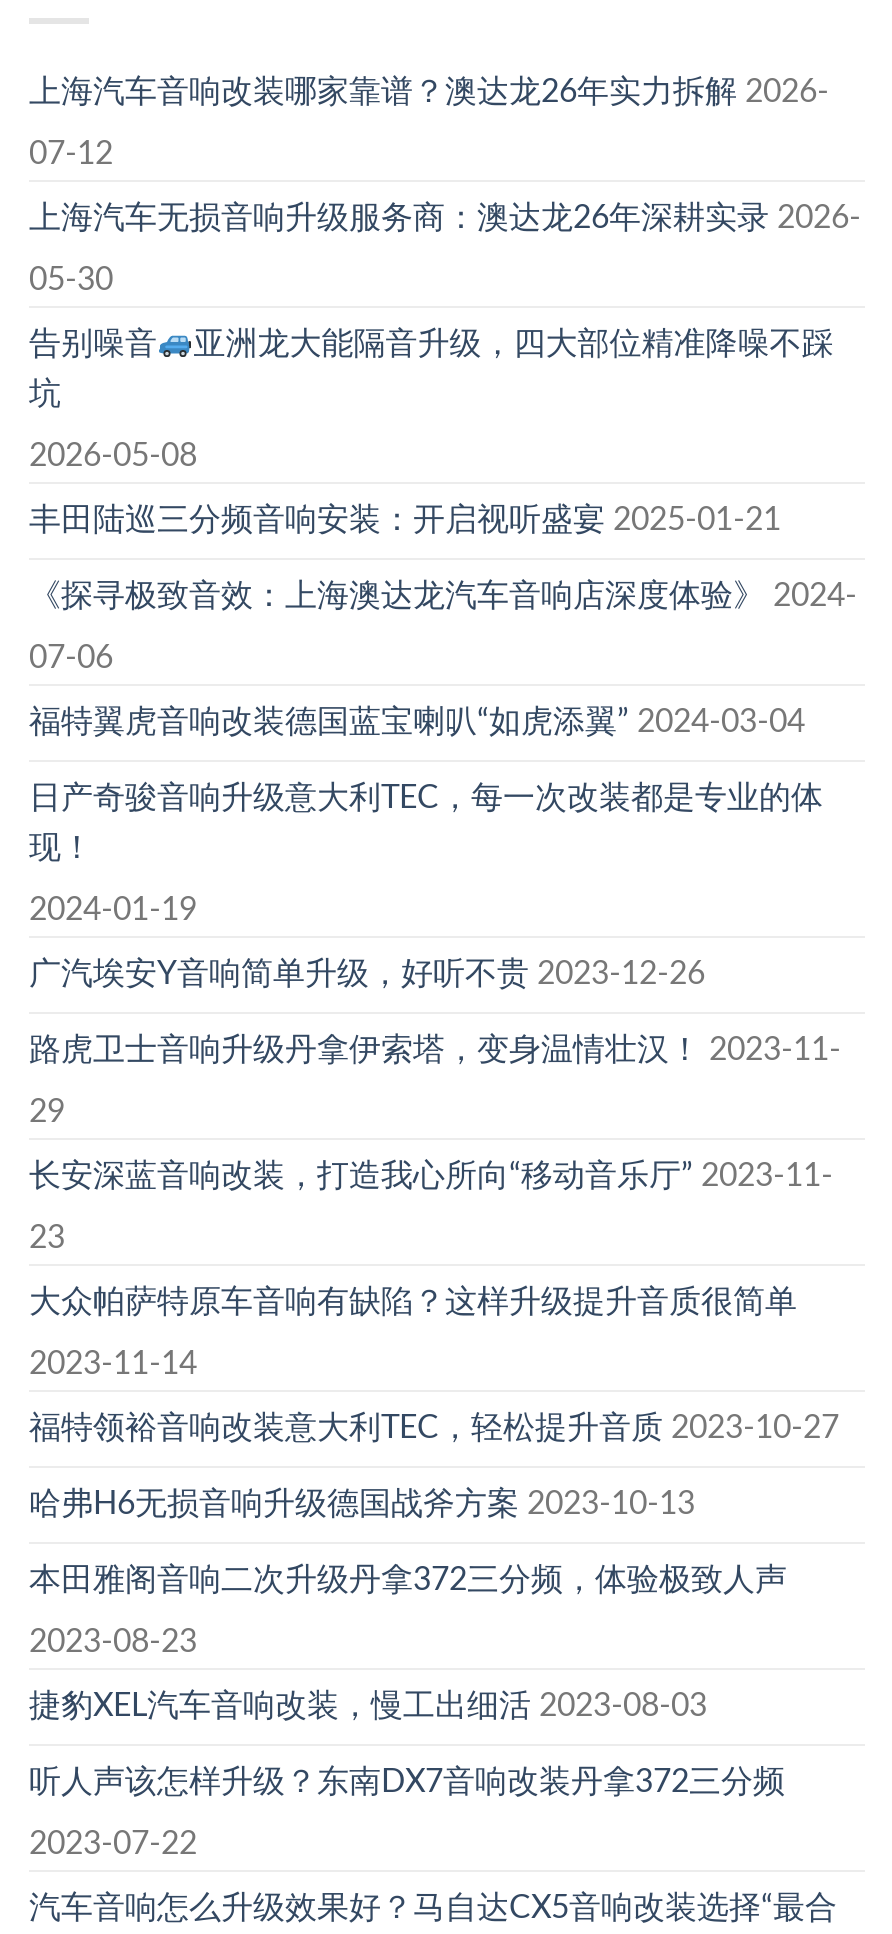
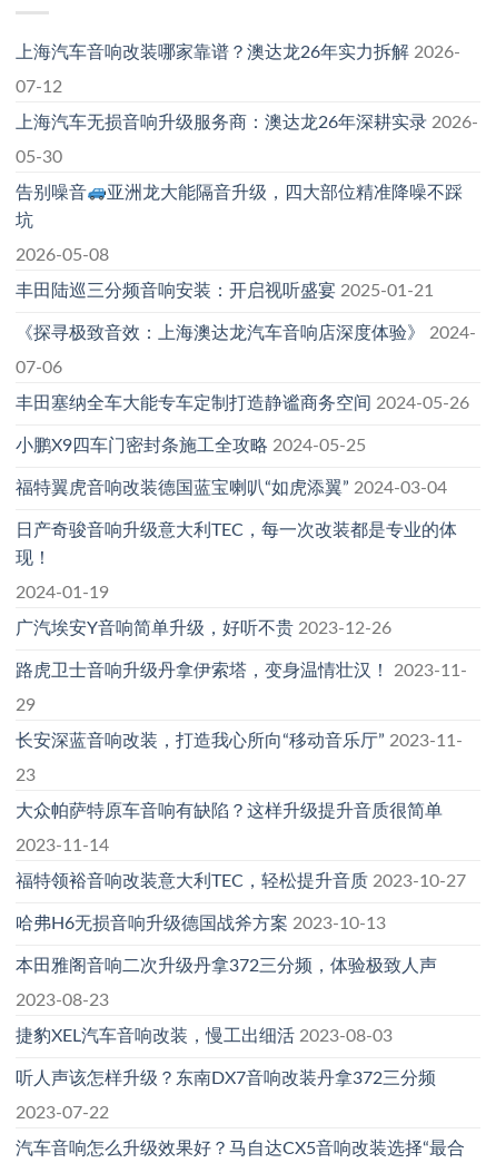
none -> [16,394,469,454] 丰田塞纳全车大能专车定制打造静谧商务空间 2024-05-26 | 小鹏X9四车门密封条施工全攻略 2024-05-25

